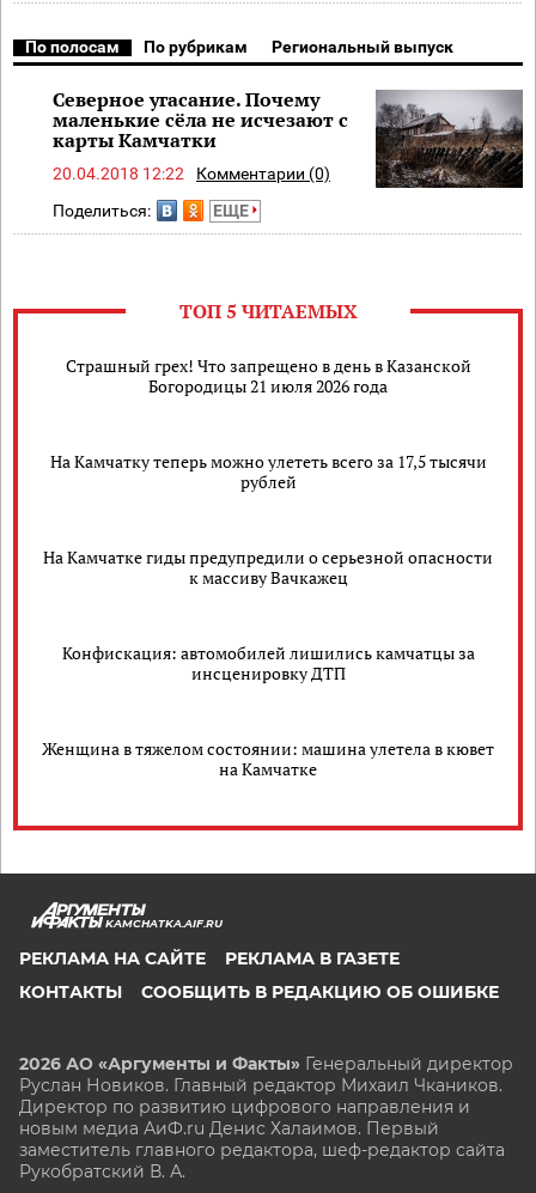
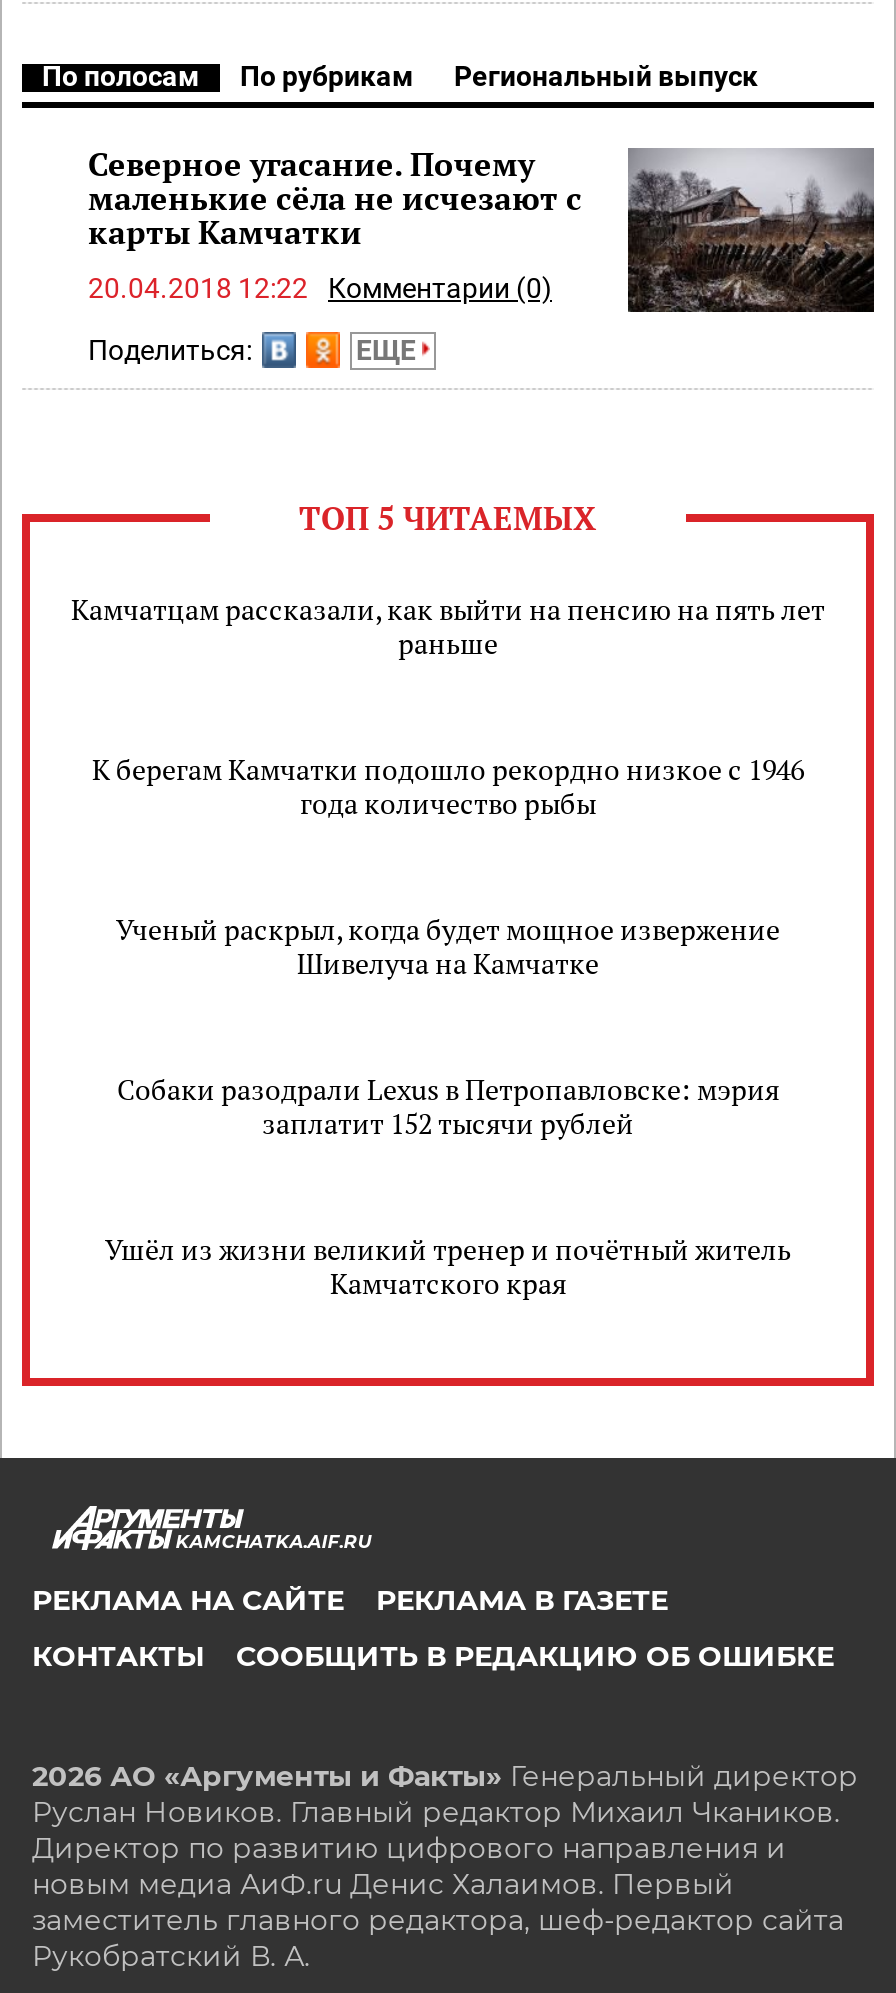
[65,354,471,397] Страшный грех! Что запрещено в день в Казанской | Богородицы 21 июля 2026 года -> [71,589,825,661] Камчатцам рассказали, как выйти на пенсию на пять лет | раньше
[50,449,486,492] На Камчатку теперь можно улететь всего за 17,5 тысячи | рублей -> [92,749,804,821] К берегам Камчатки подошло рекордно низкое с 1946 | года количество рыбы
[43,545,493,588] На Камчатке гиды предупредили о серьезной опасности | к массиву Вачкажец -> [116,909,780,981] Ученый раскрыл, когда будет мощное извержение | Шивелуча на Камчатке
[62,641,474,684] Конфискация: автомобилей лишились камчатцы за | инсценировку ДТП -> [117,1069,779,1141] Собаки разодрали Lexus в Петропавловске: мэрия | заплатит 152 тысячи рублей
[42,737,494,780] Женщина в тяжелом состоянии: машина улетела в кювет | на Камчатке -> [105,1229,791,1301] Ушёл из жизни великий тренер и почётный житель | Камчатского края

